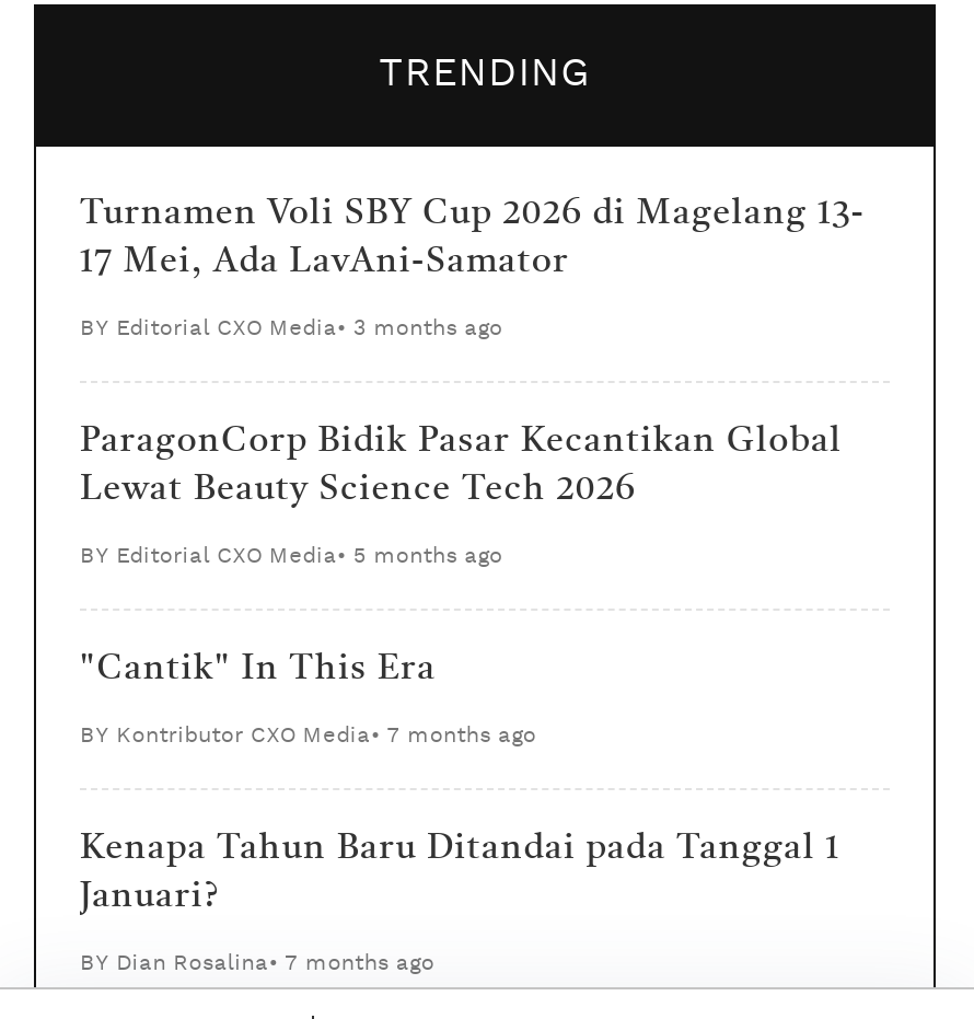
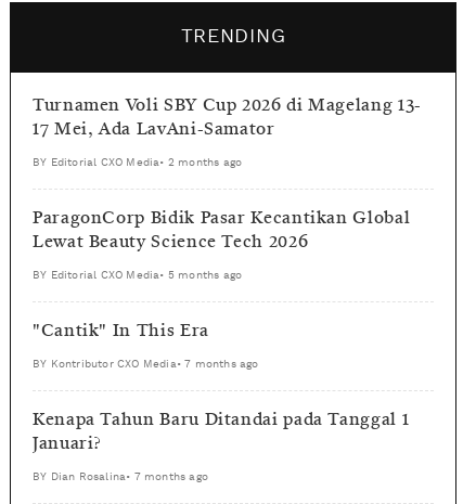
[80,318,503,340] BY Editorial CXO Media• 3 months ago -> [33,157,242,168] BY Editorial CXO Media• 2 months ago

